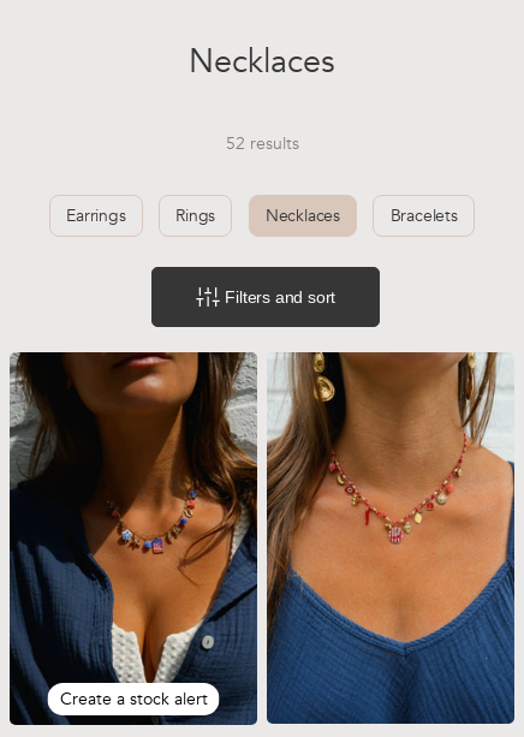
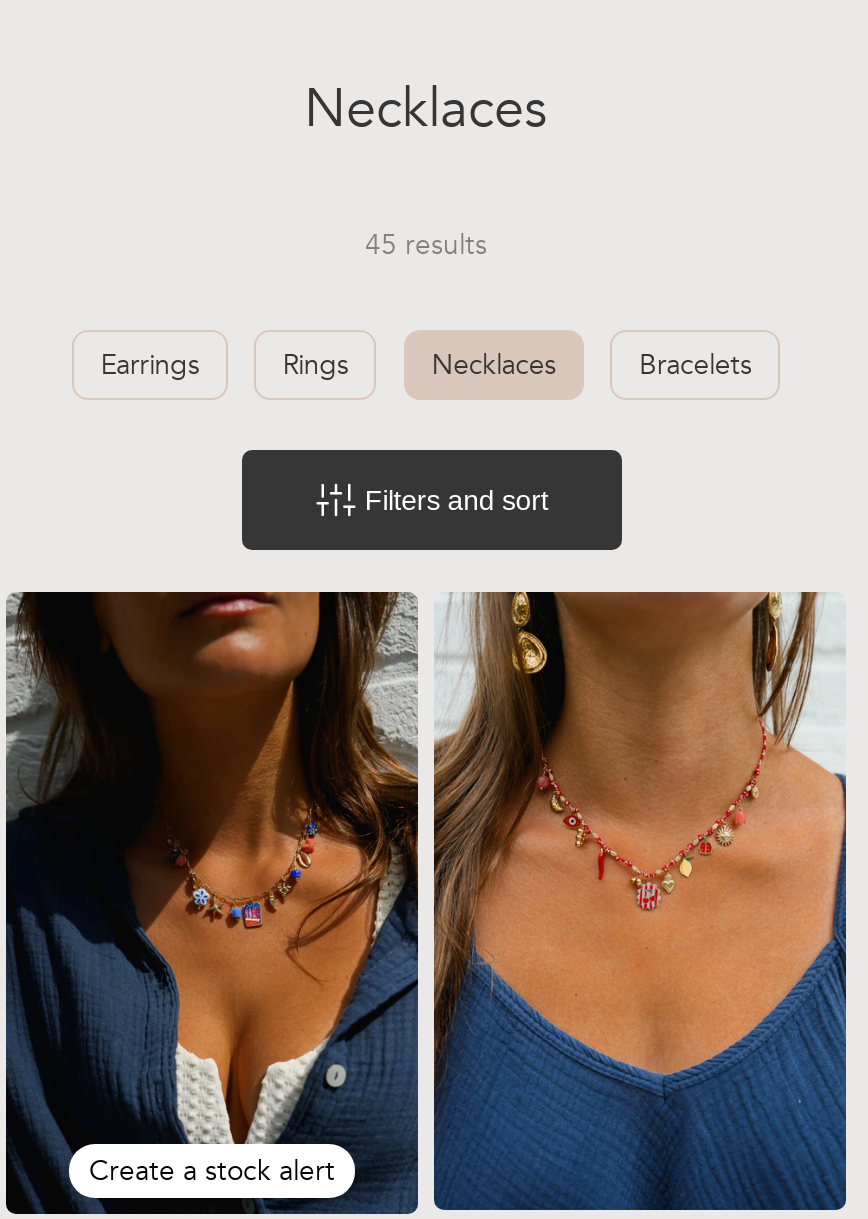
[225,132,299,155] 52 results -> [365,226,487,264] 45 results

